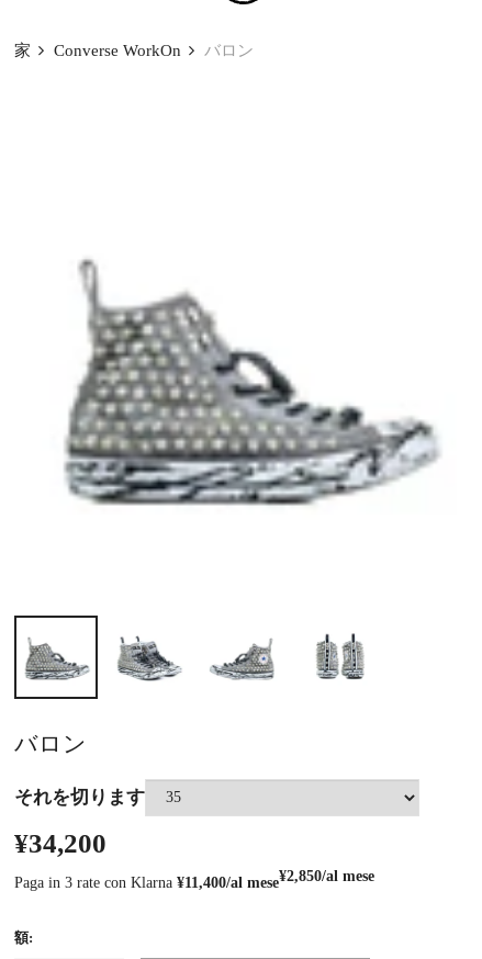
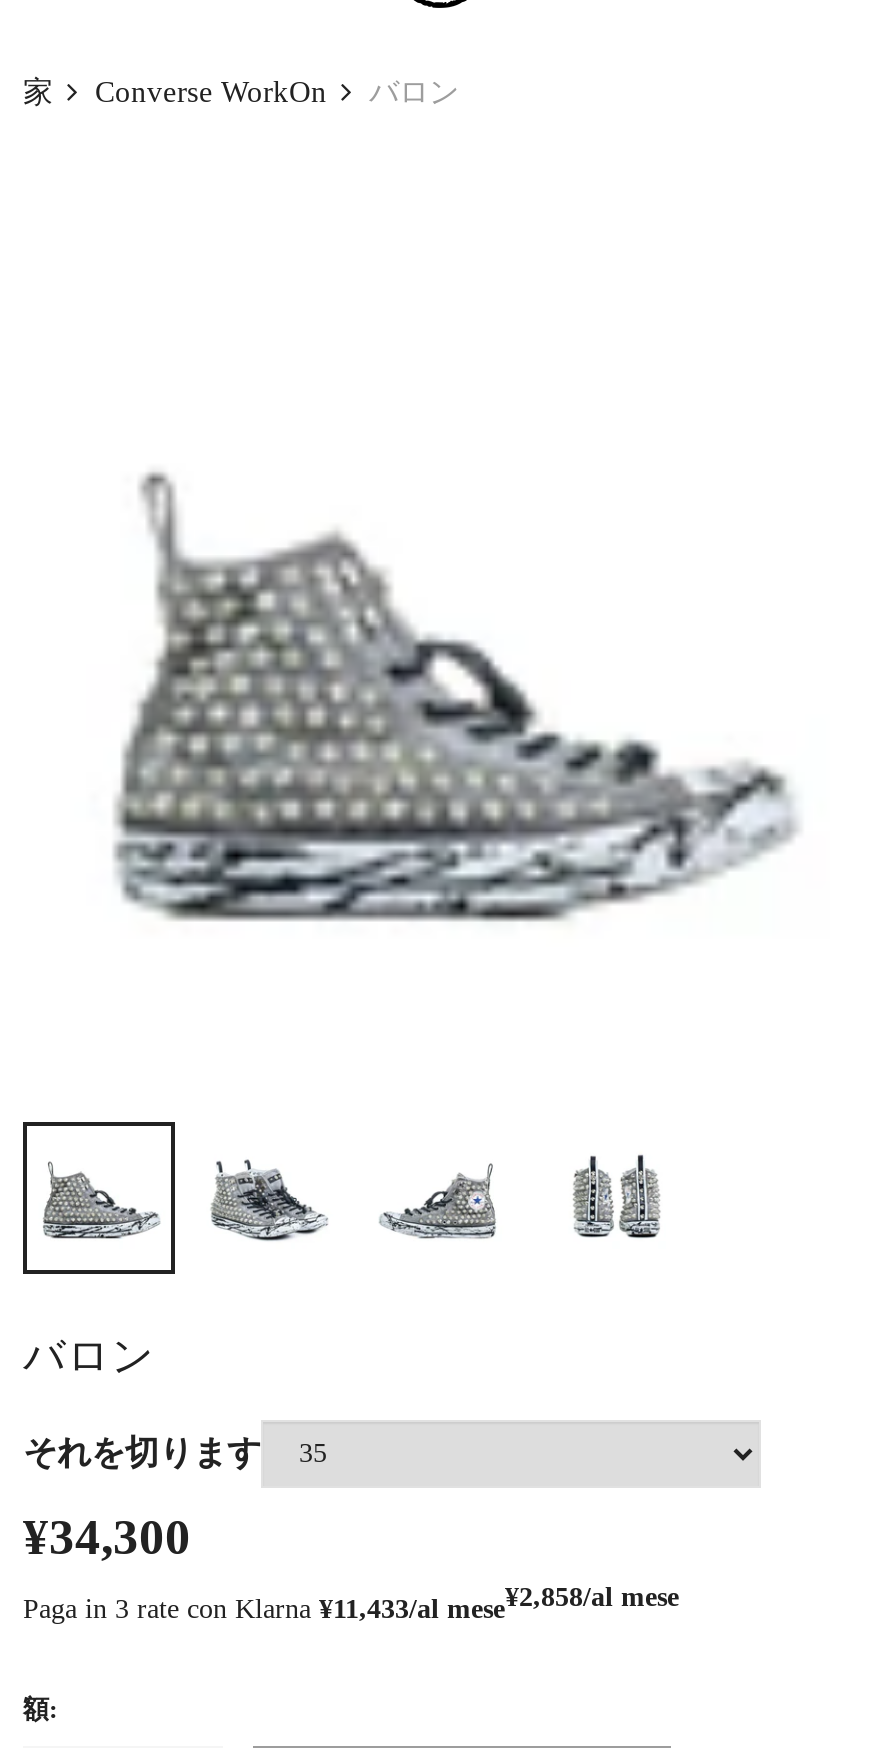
[14,828,107,858] ¥34,200 -> [23,1510,191,1564] ¥34,300
[14,867,374,891] Paga in 3 rate con Klarna ¥11,400/al mese¥2,850/al mese -> [23,1581,679,1624] Paga in 3 rate con Klarna ¥11,433/al mese¥2,858/al mese

